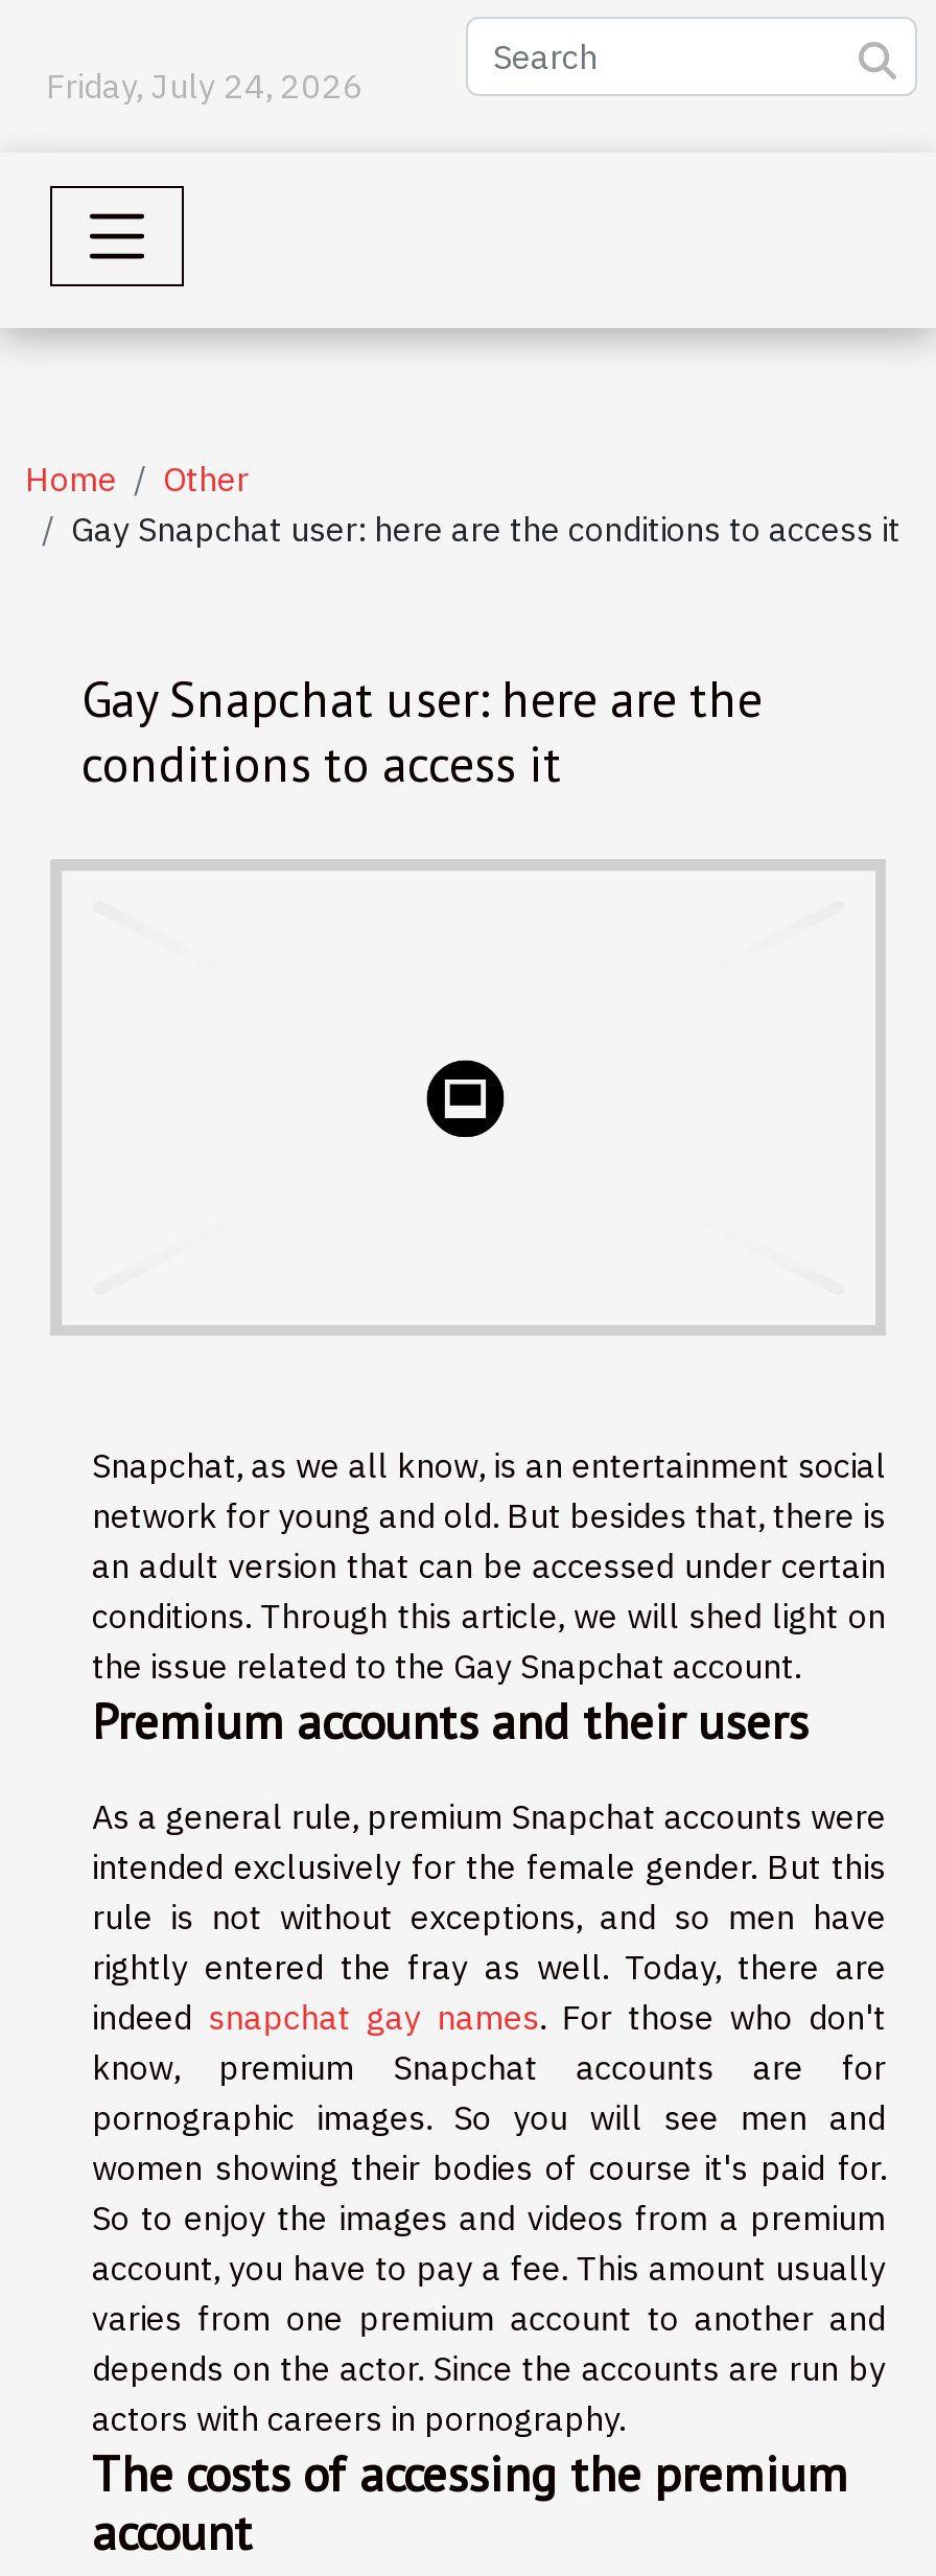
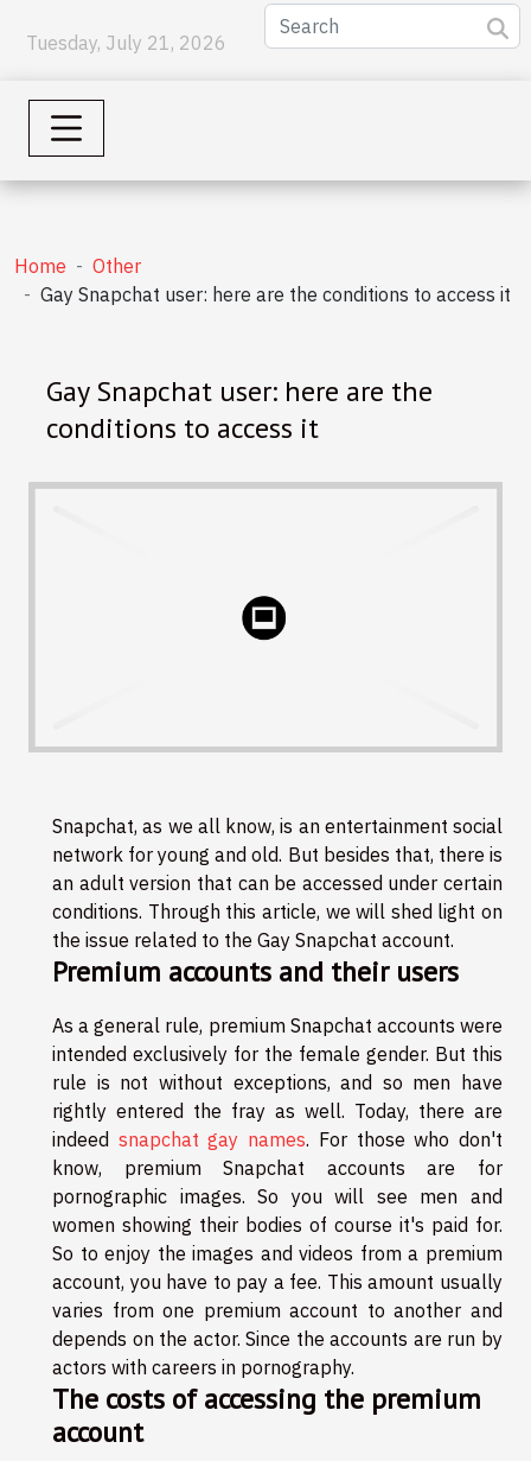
[46,65,364,107] Friday, July 24, 2026 -> [26,31,226,55] Tuesday, July 21, 2026

